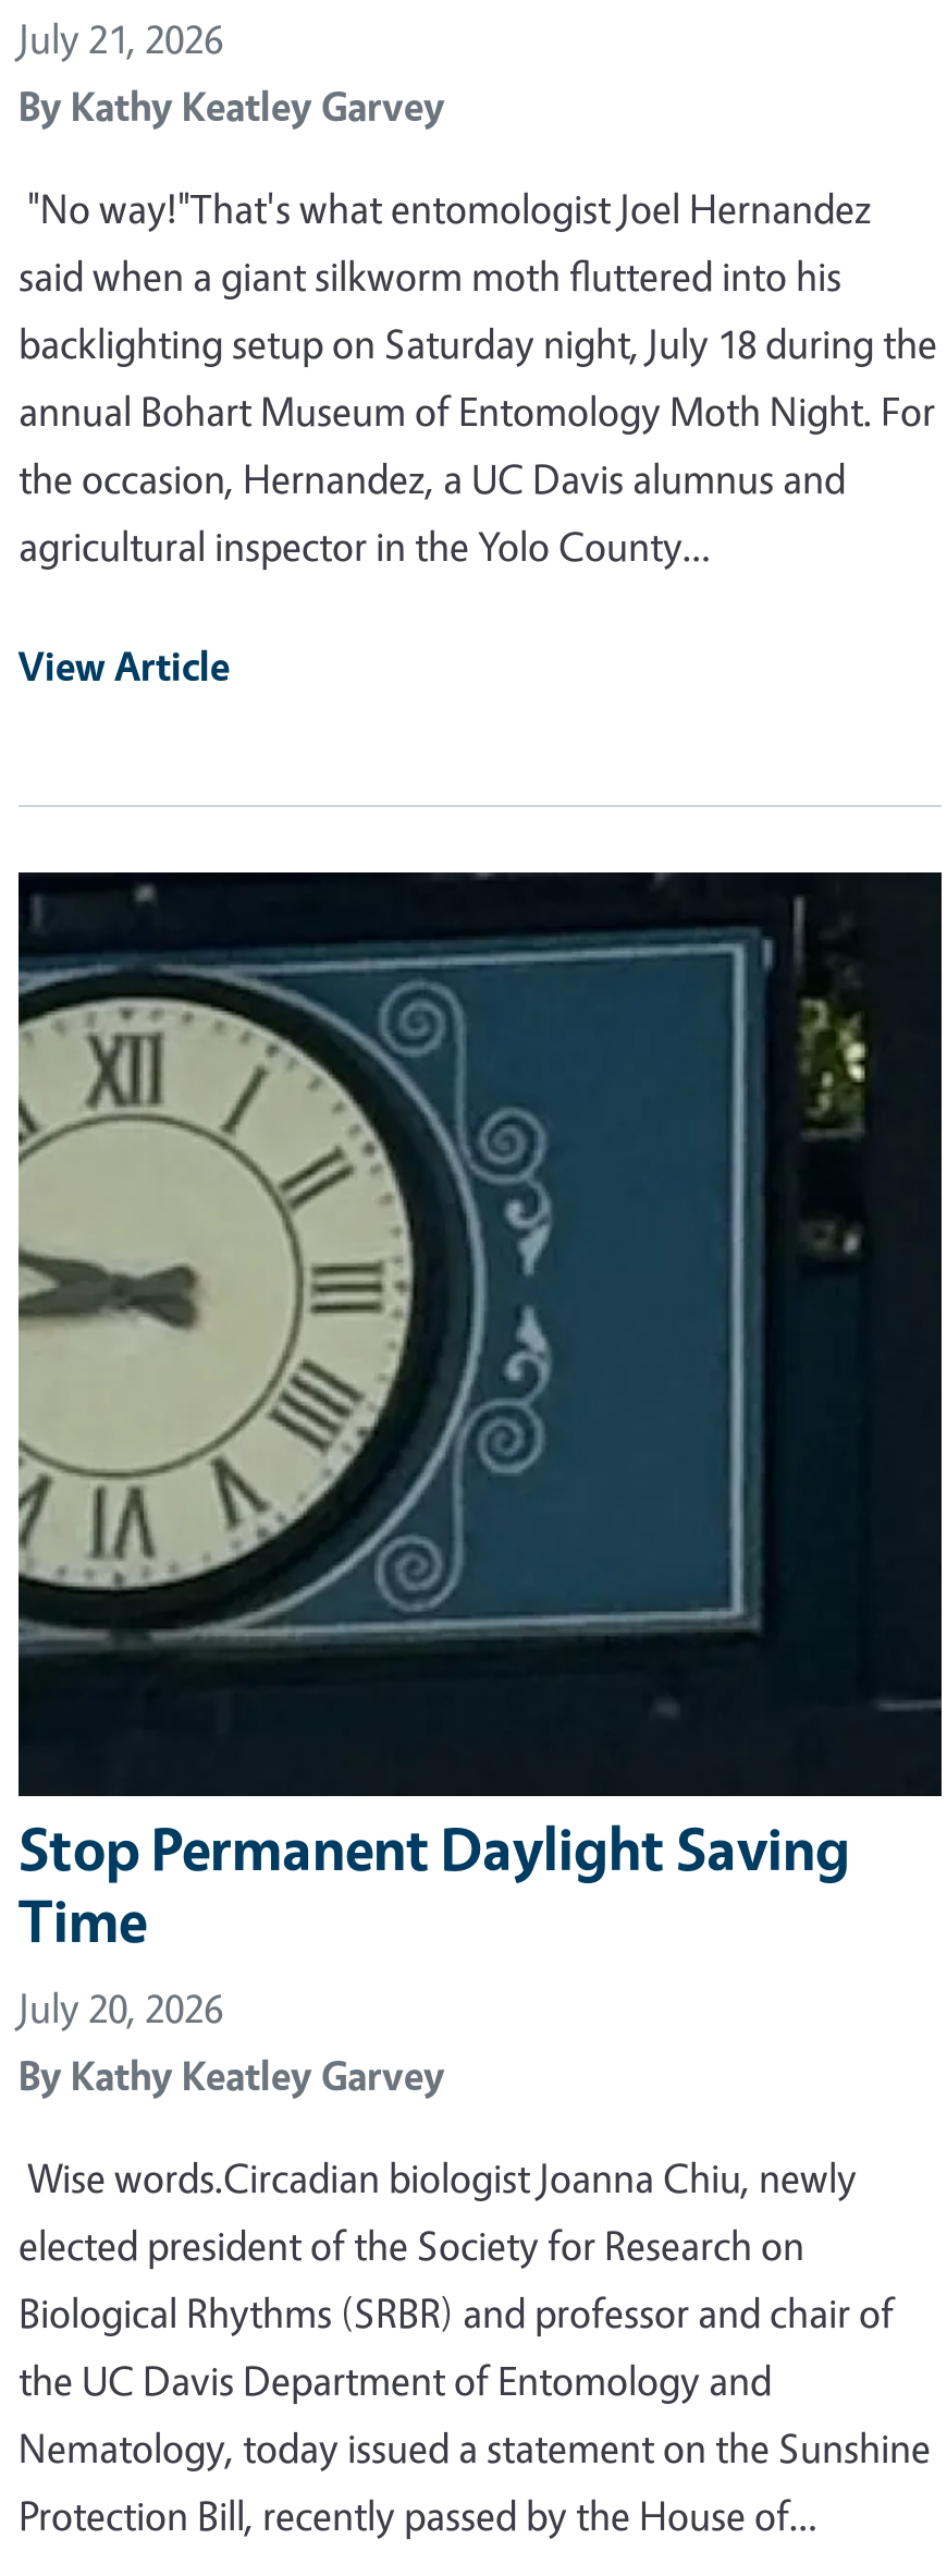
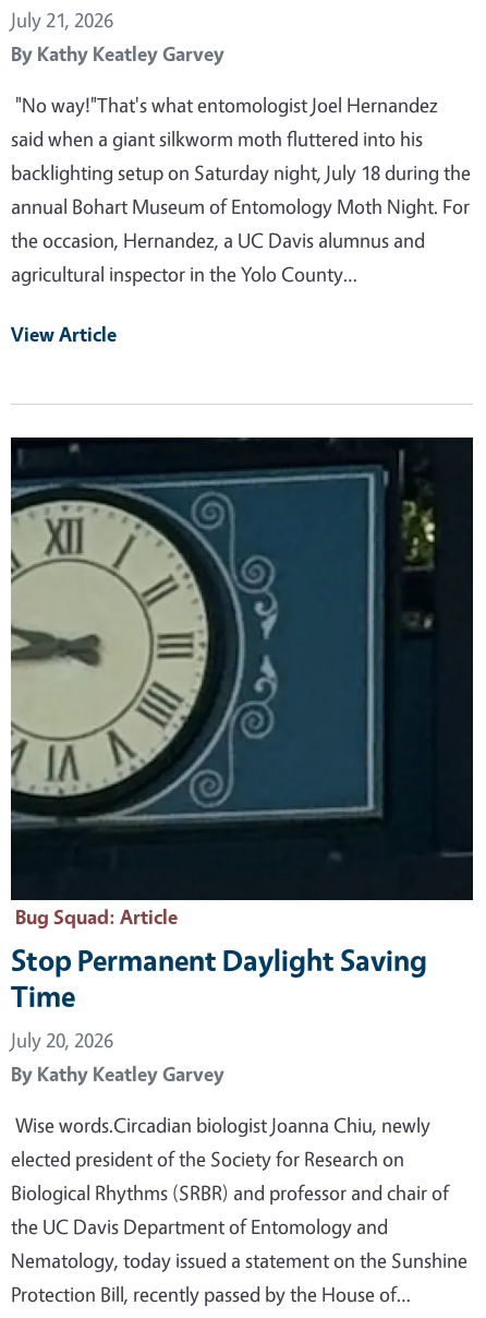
none -> [15,904,178,930] Bug Squad: Article

